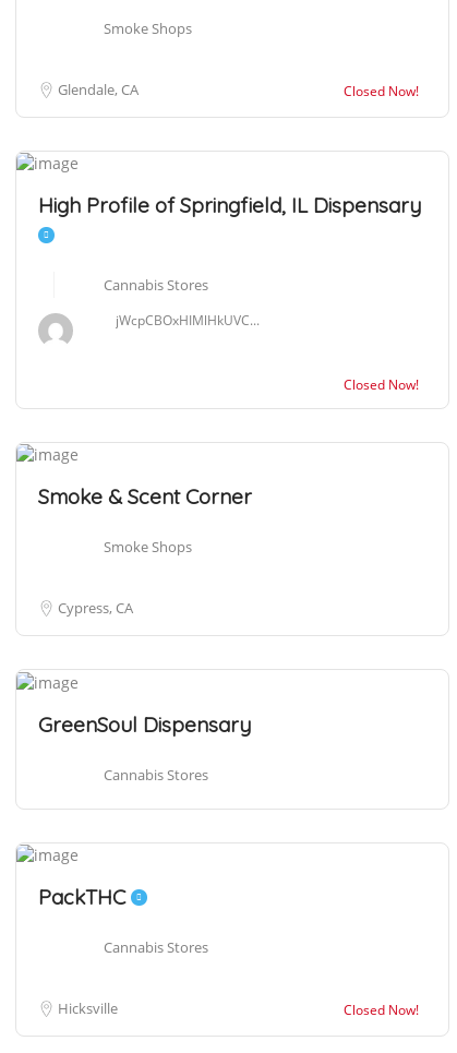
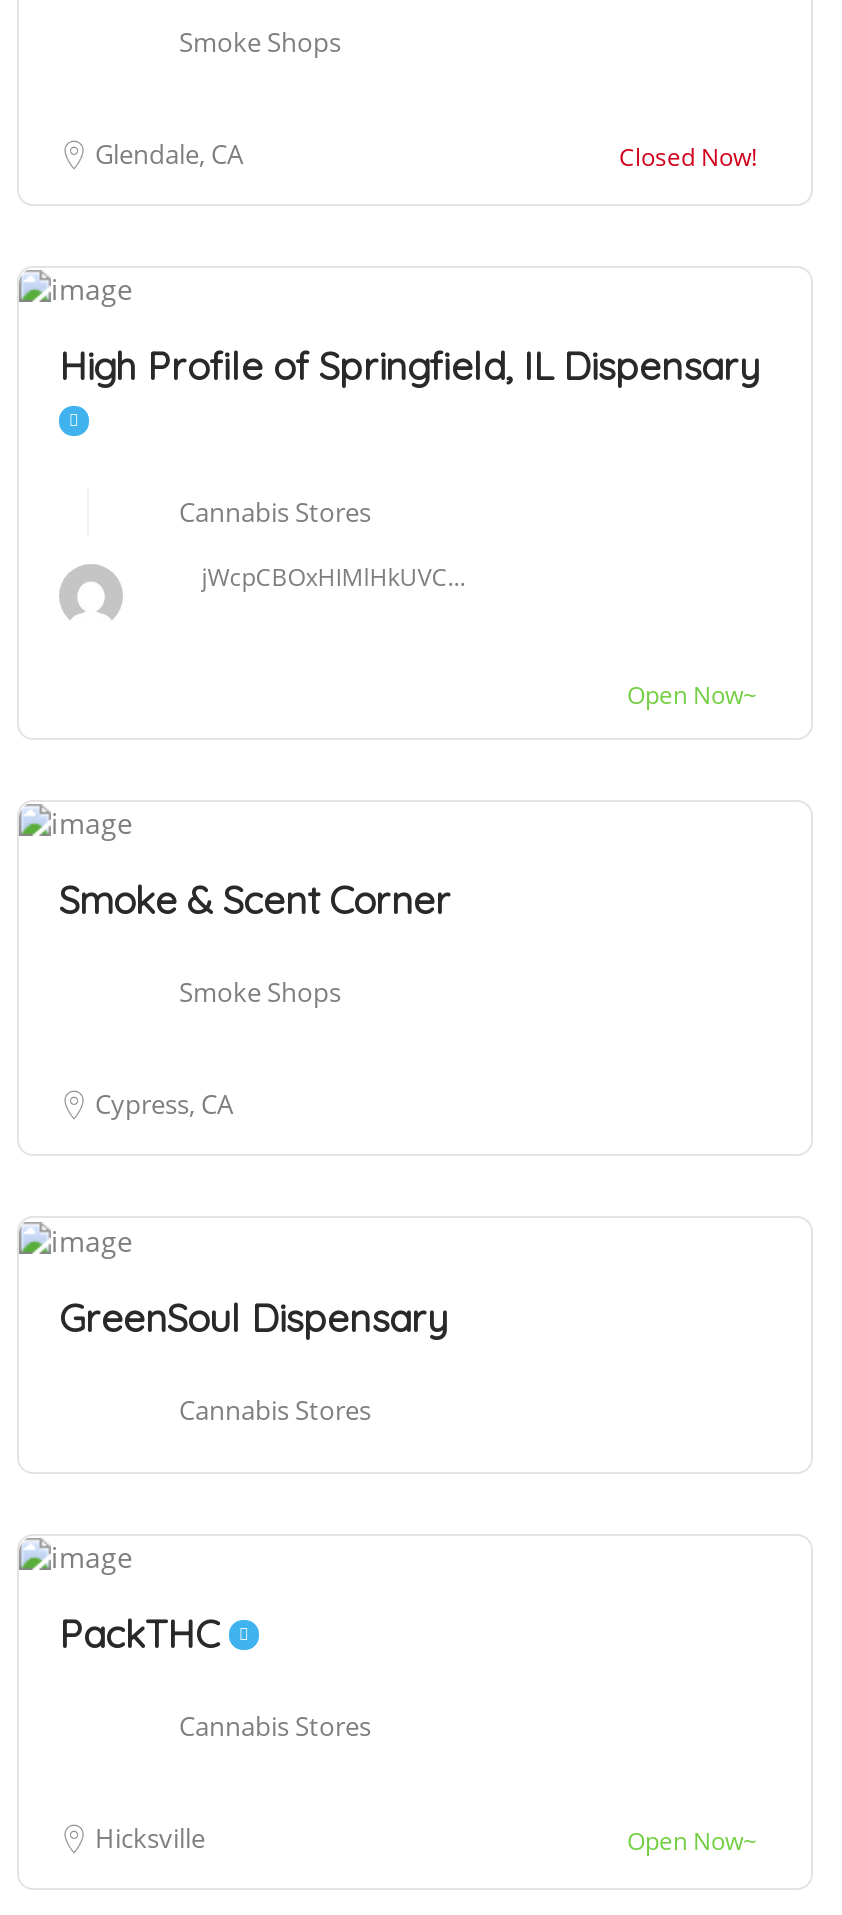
[344,376,419,394] Closed Now! -> [627,678,757,712] Open Now~
[344,1001,419,1019] Closed Now! -> [627,1824,757,1858] Open Now~

